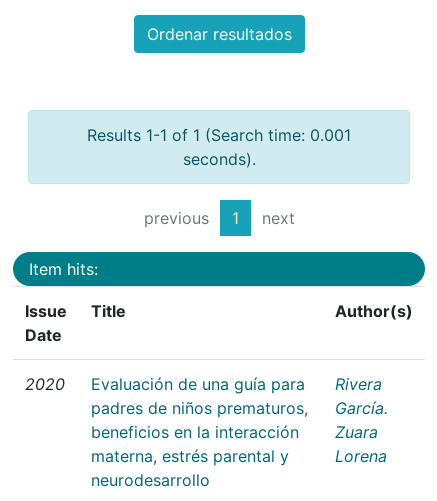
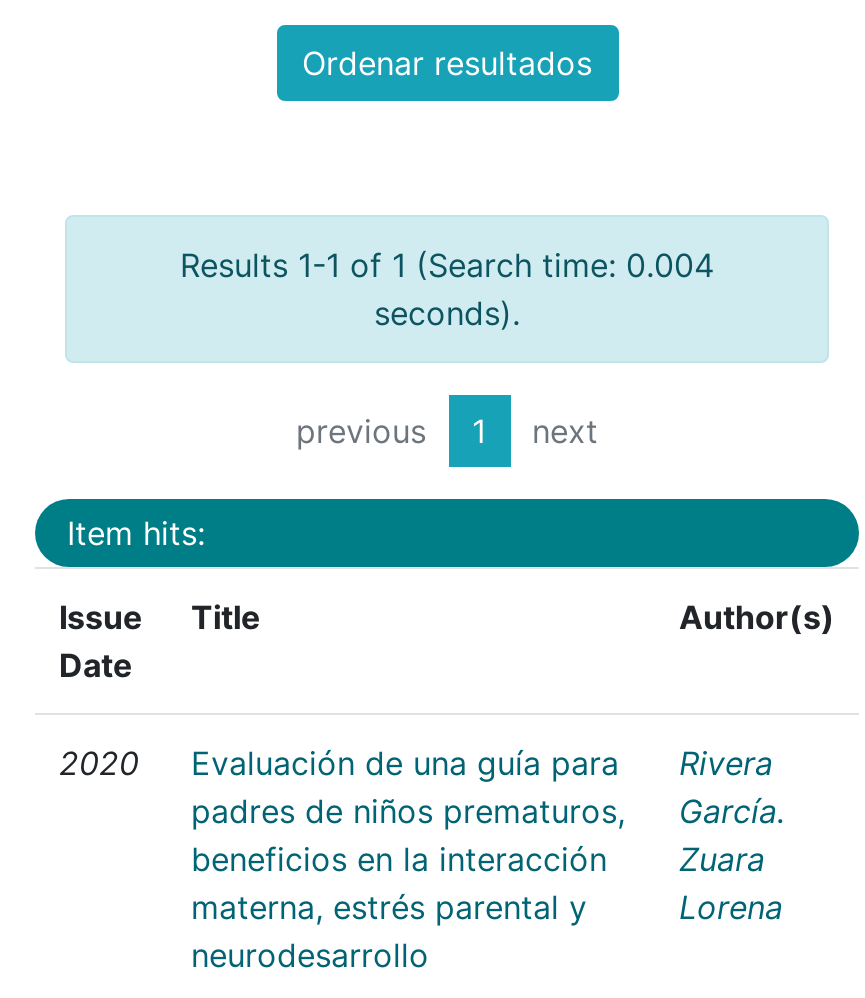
[87,125,351,145] Results 1-1 of 1 (Search time: 0.001 -> [180,245,714,285] Results 1-1 of 1 (Search time: 0.004

